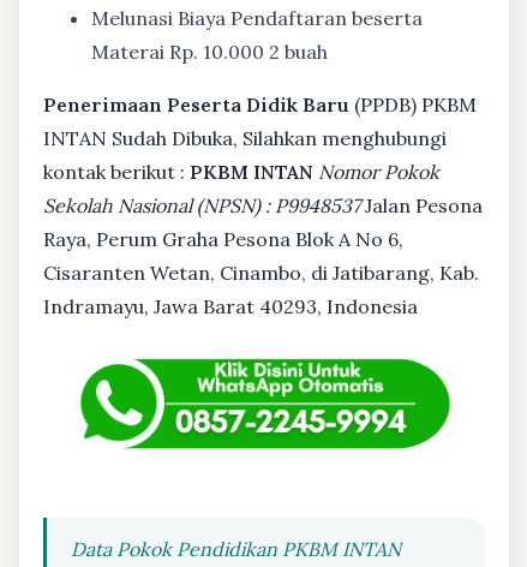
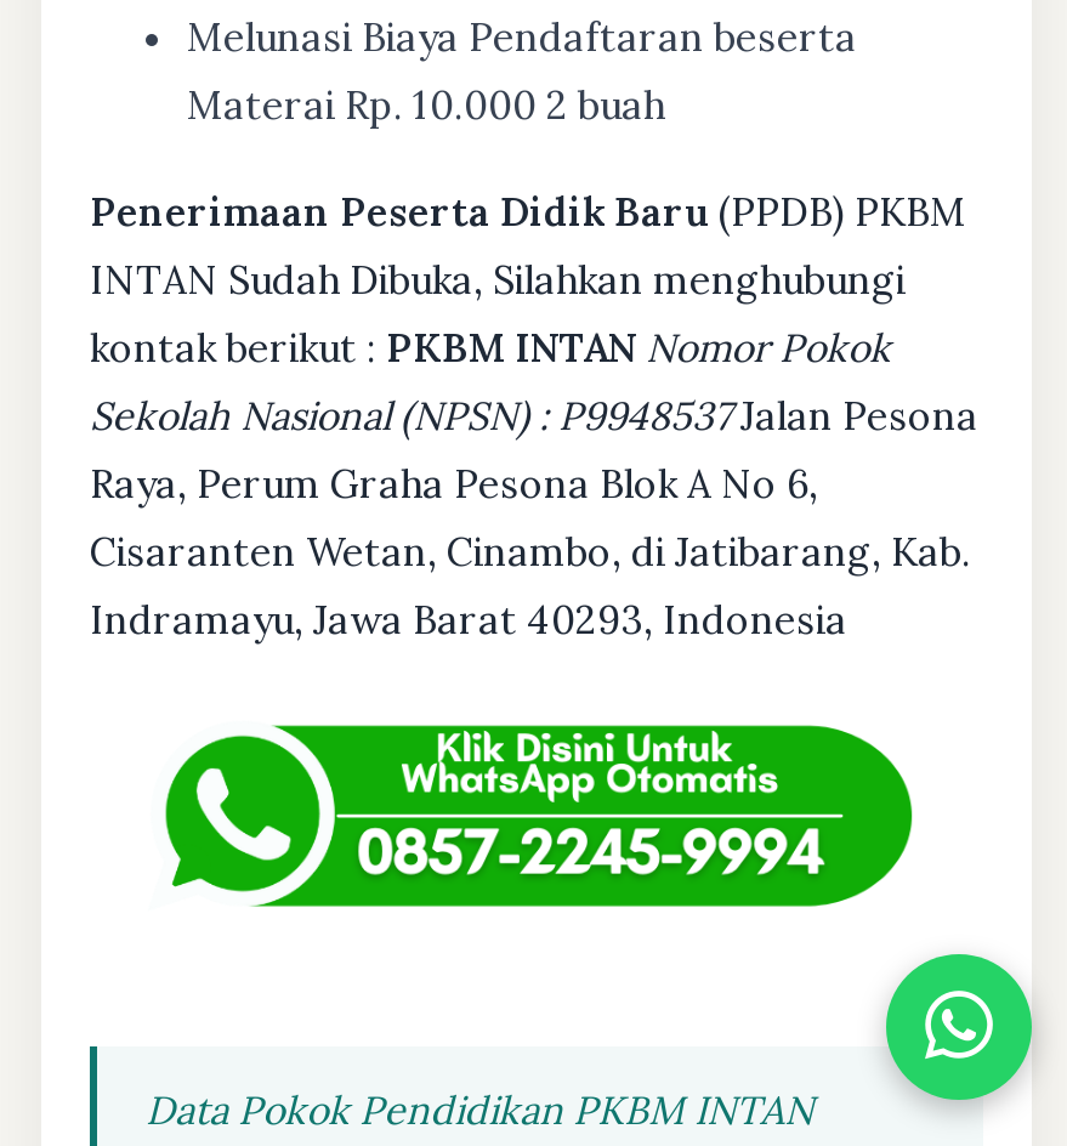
none -> [881,952,1037,1110] [image]

